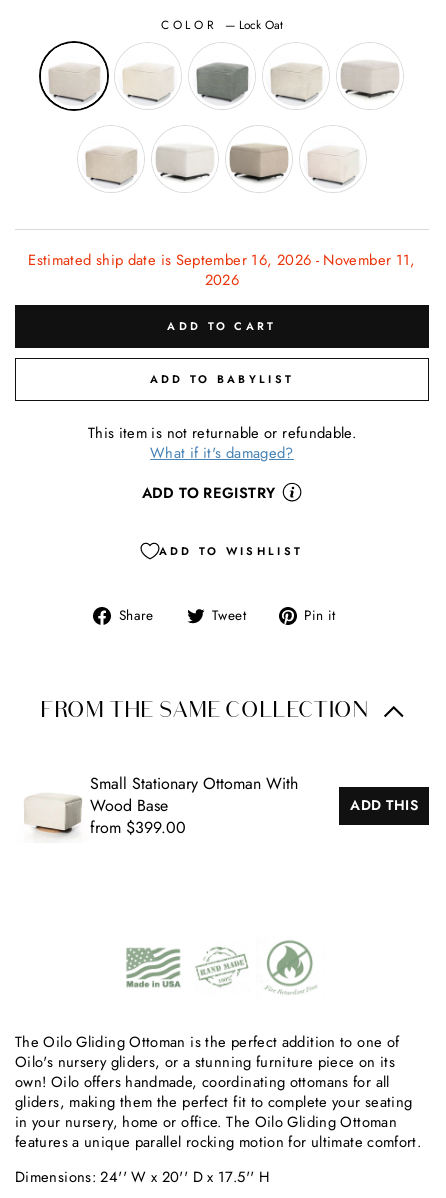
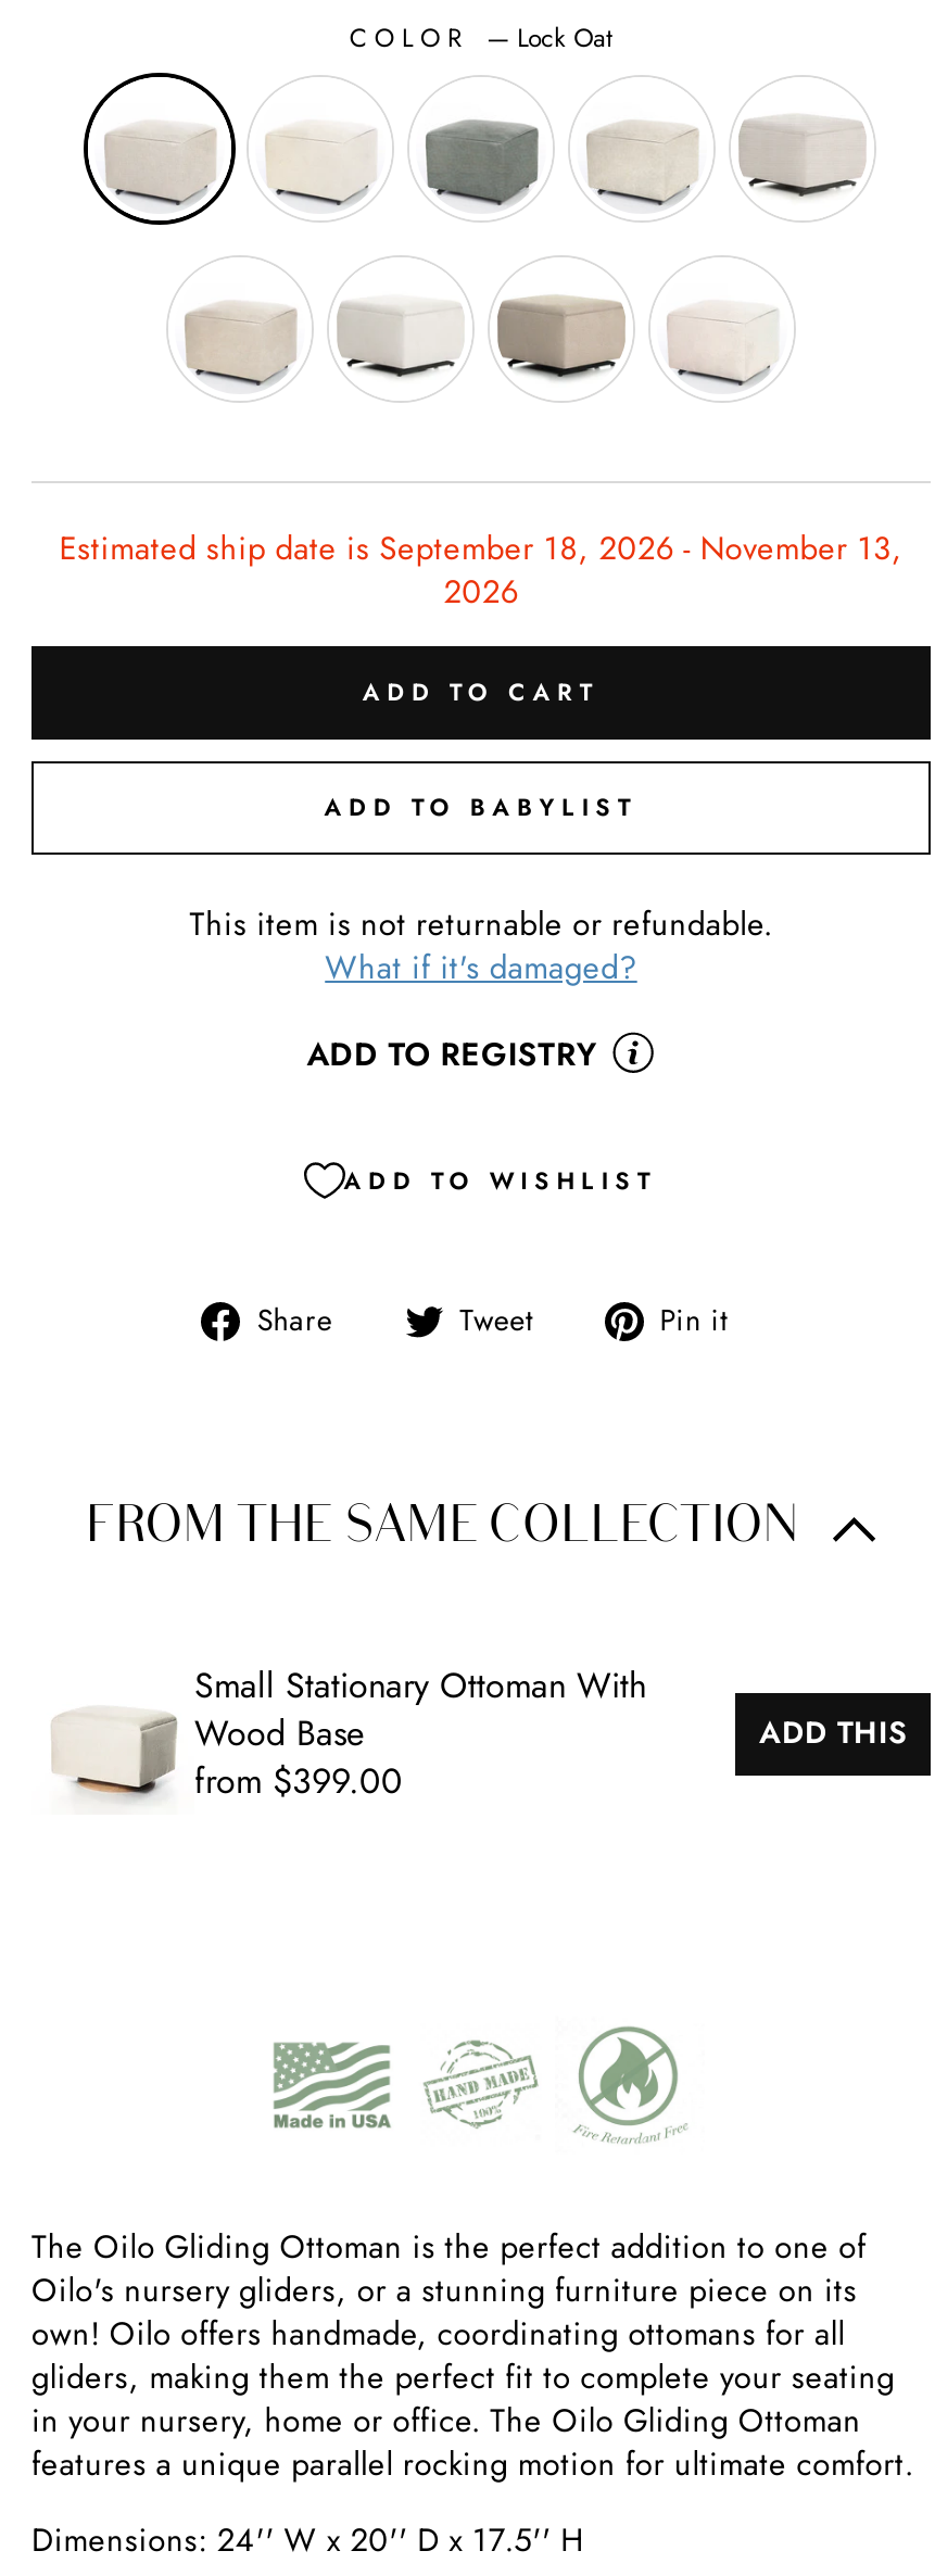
[28,249,416,271] Estimated ship date is September 16, 2026 - November 11, -> [59,524,903,571] Estimated ship date is September 18, 2026 - November 13,

